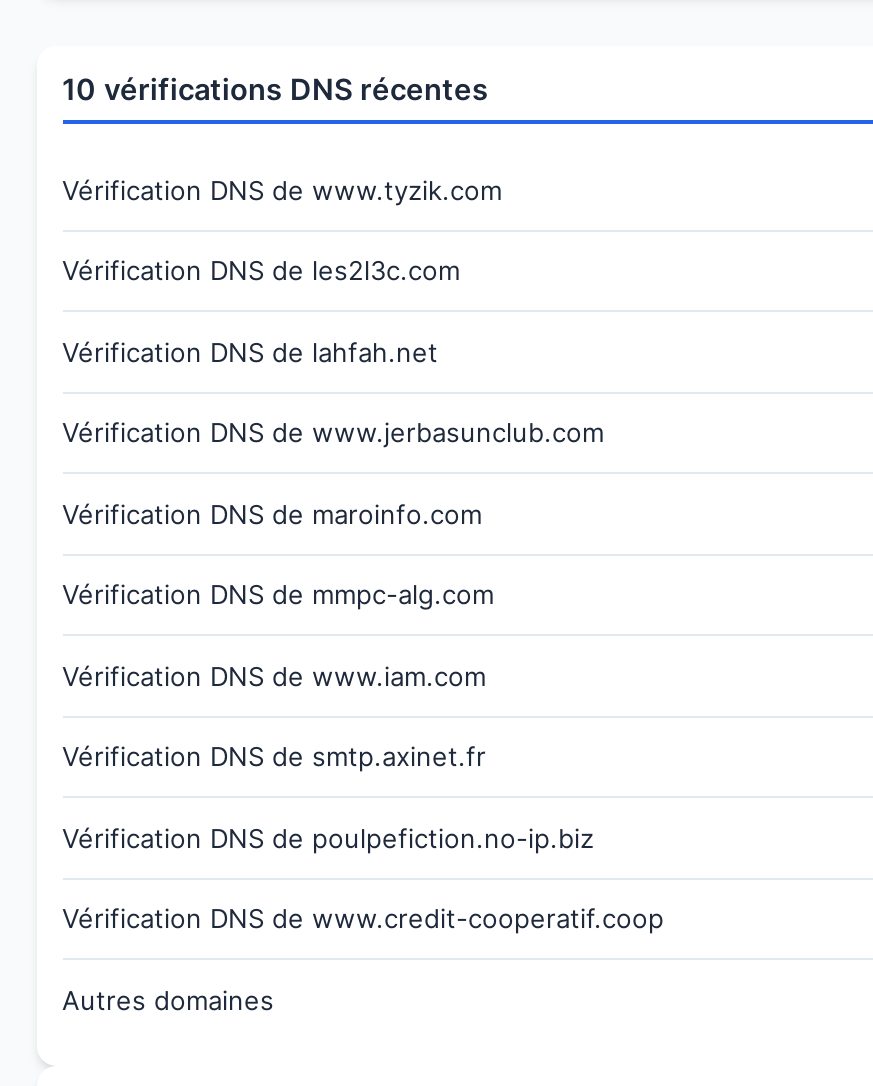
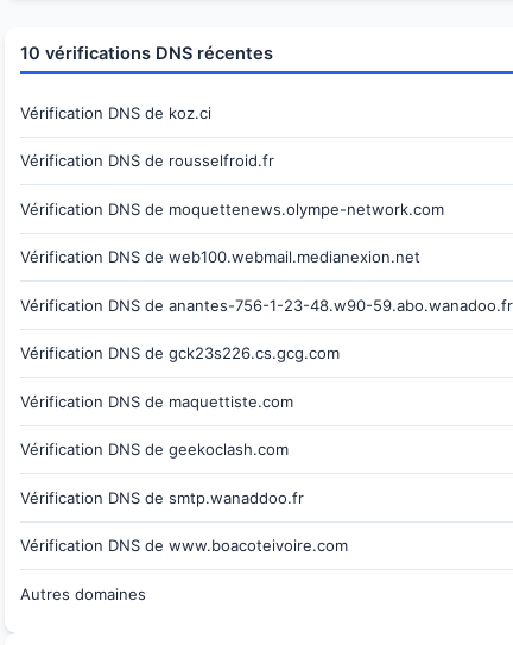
[62,174,502,206] Vérification DNS de www.tyzik.com -> [20,103,211,122] Vérification DNS de koz.ci
[62,254,460,286] Vérification DNS de les2l3c.com -> [20,151,274,170] Vérification DNS de rousselfroid.fr
[62,336,438,368] Vérification DNS de lahfah.net -> [20,199,444,218] Vérification DNS de moquettenews.olympe-network.com
[62,416,604,448] Vérification DNS de www.jerbasunclub.com -> [20,247,420,266] Vérification DNS de web100.webmail.medianexion.net
[62,498,482,530] Vérification DNS de maroinfo.com -> [20,296,512,315] Vérification DNS de anantes-756-1-23-48.w90-59.abo.wanadoo.fr
[62,578,494,610] Vérification DNS de mmpc-alg.com -> [20,344,339,363] Vérification DNS de gck23s226.cs.gcg.com
[62,660,486,692] Vérification DNS de www.iam.com -> [20,392,293,411] Vérification DNS de maquettiste.com
[62,740,486,772] Vérification DNS de smtp.axinet.fr -> [20,440,288,459] Vérification DNS de geekoclash.com
[62,822,594,854] Vérification DNS de poulpefiction.no-ip.biz -> [20,488,303,507] Vérification DNS de smtp.wanaddoo.fr
[62,902,664,934] Vérification DNS de www.credit-cooperatif.coop -> [20,536,347,555] Vérification DNS de www.boacoteivoire.com

